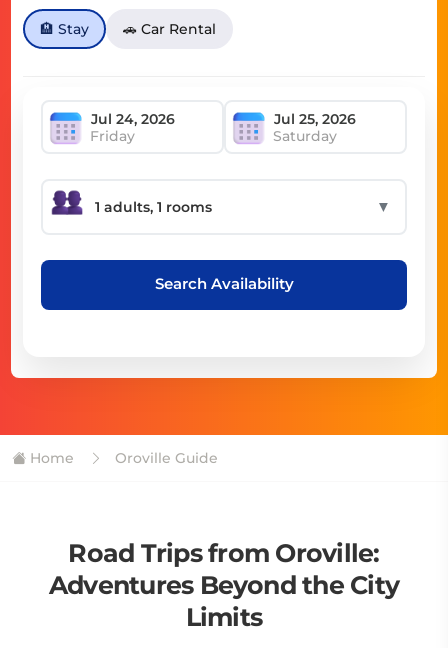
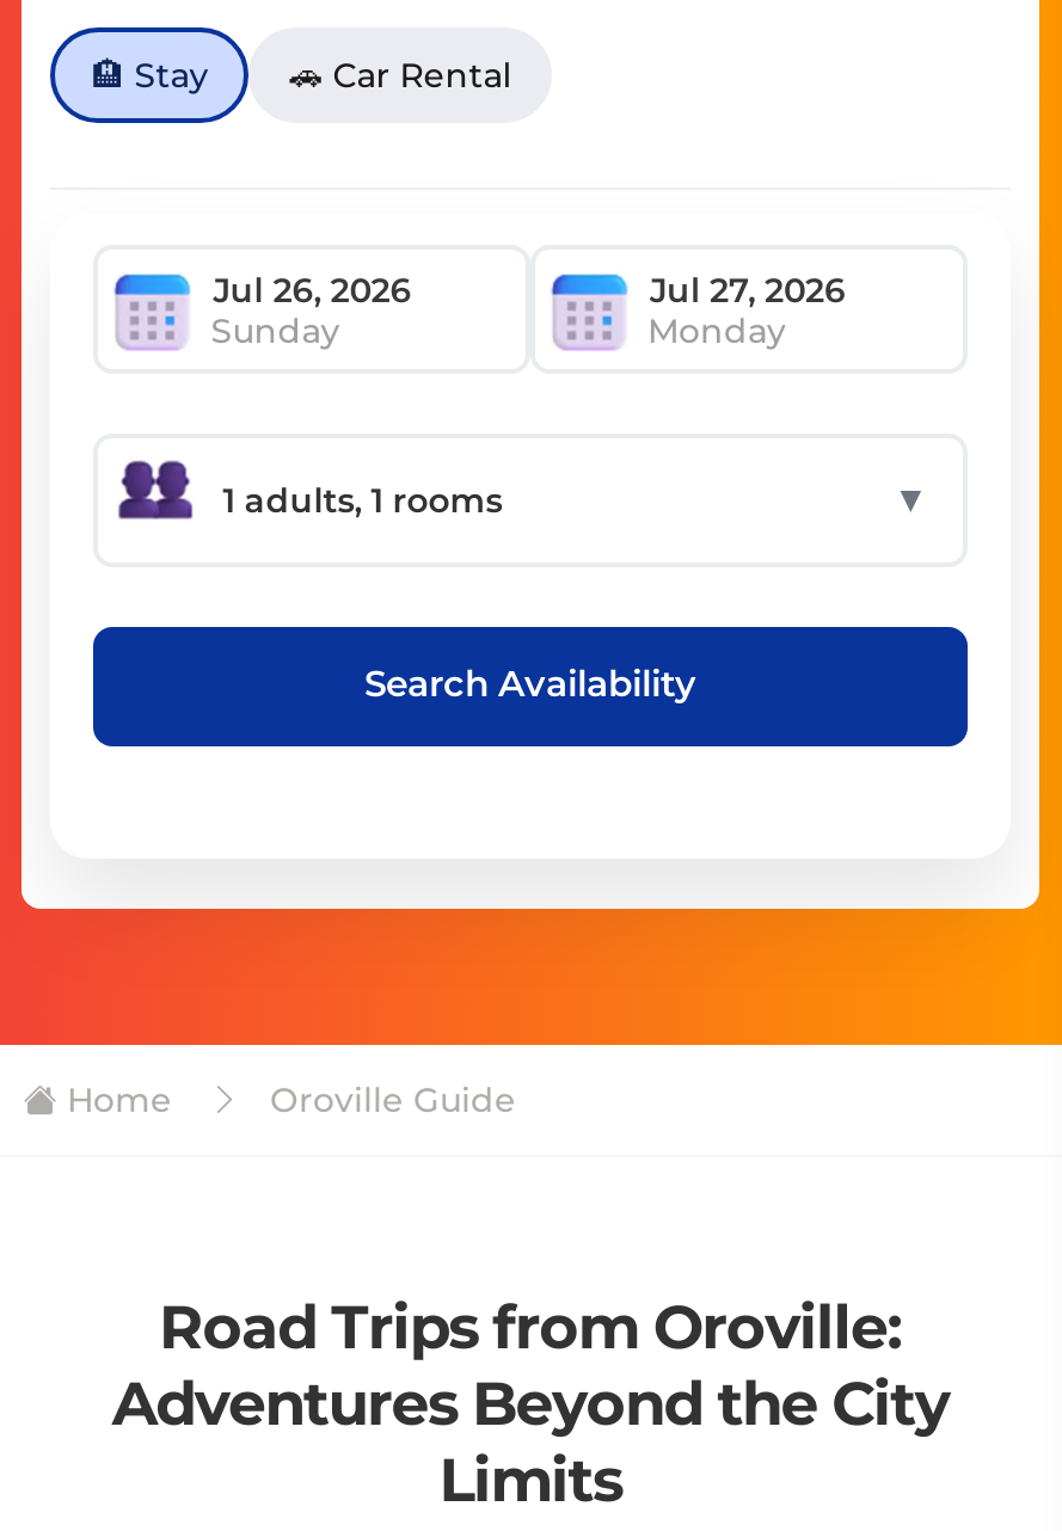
[90,127,337,145] Friday | Saturday -> [211,309,786,352] Sunday | Monday

